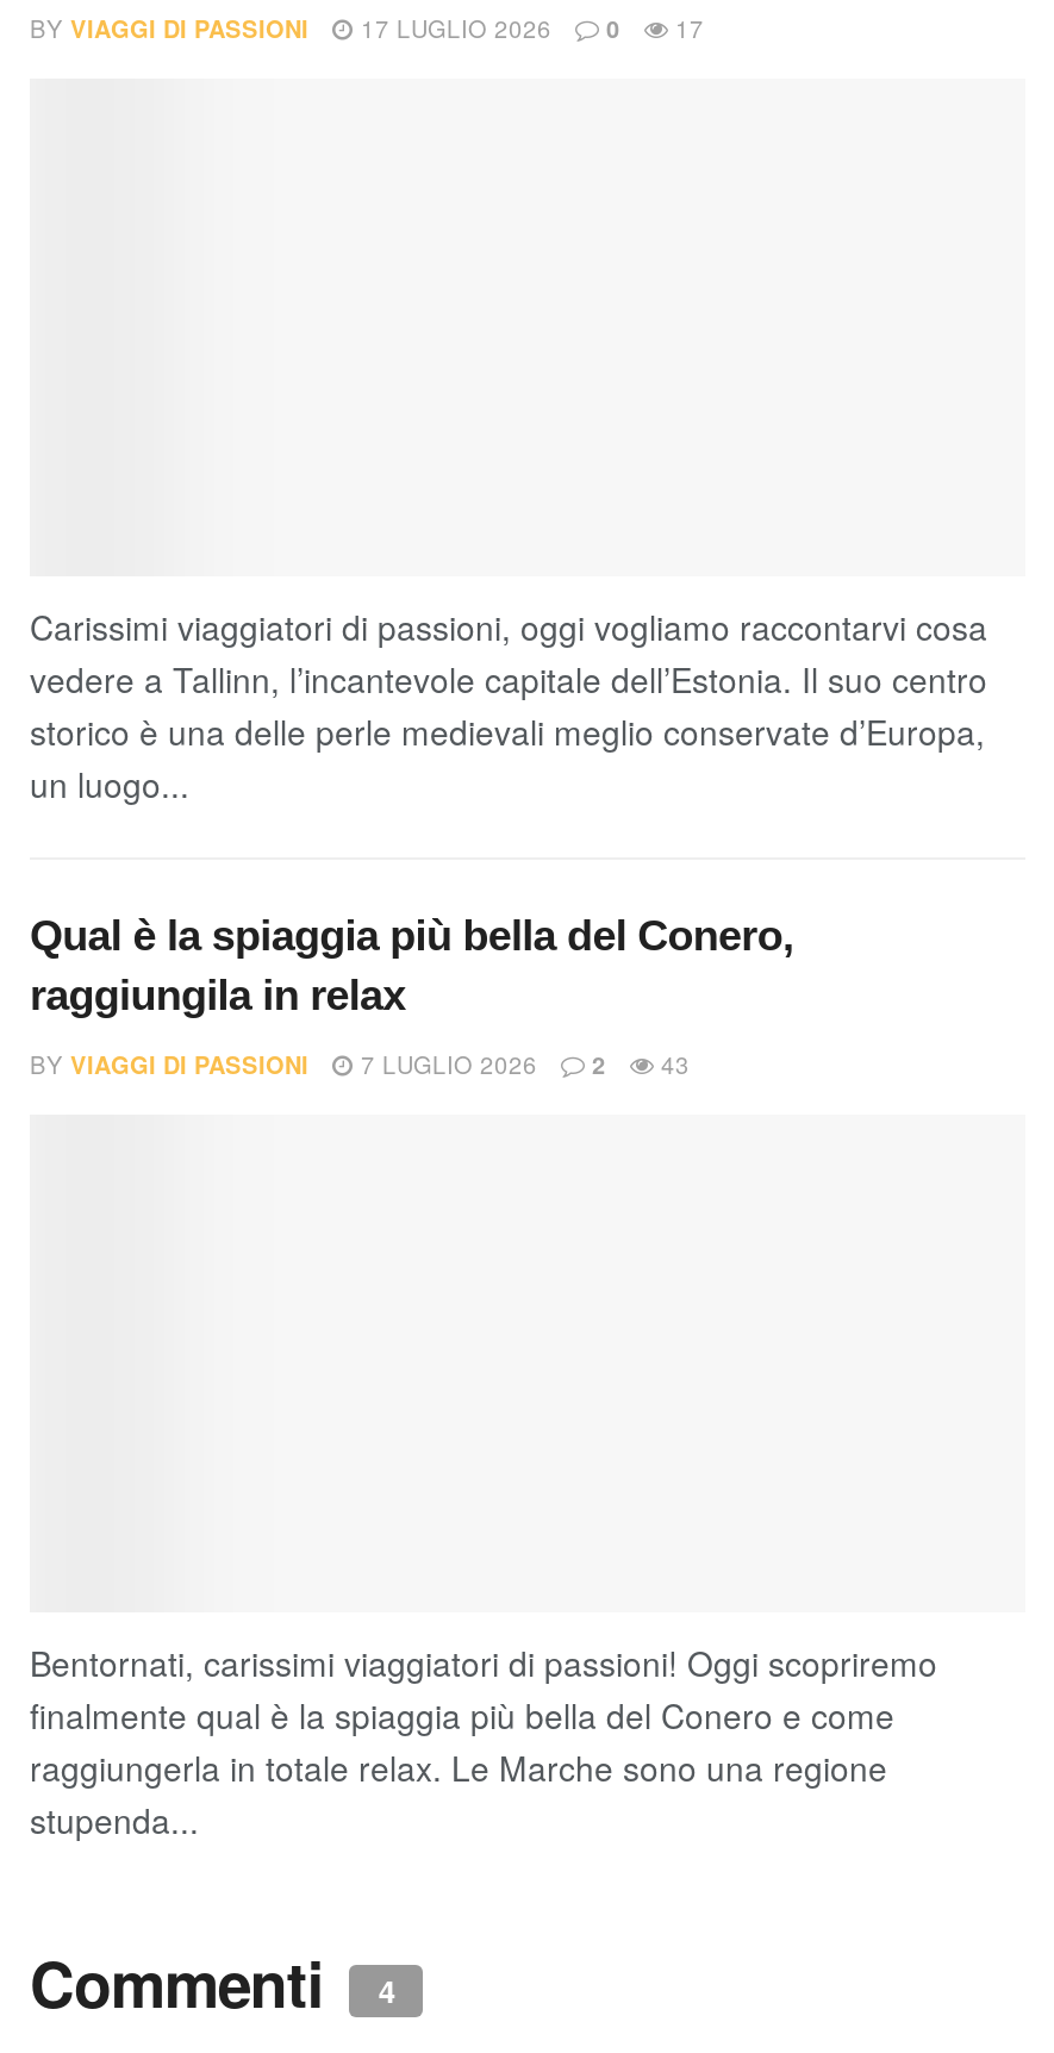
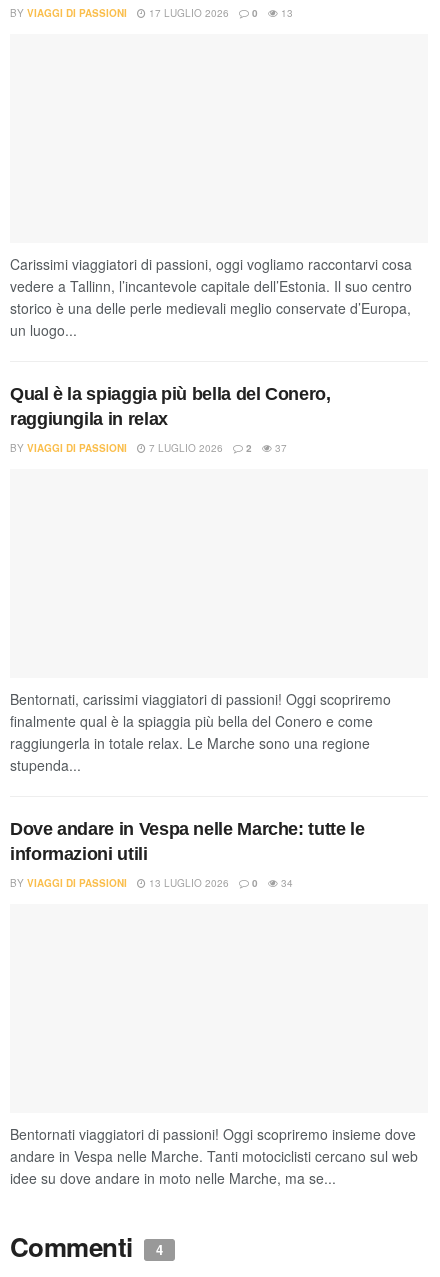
[30,11,704,45] BY VIAGGI DI PASSIONI 17 LUGLIO 2026 0 17 -> [10,6,293,20] BY VIAGGI DI PASSIONI 17 LUGLIO 2026 0 13
[30,1047,690,1081] BY VIAGGI DI PASSIONI 7 LUGLIO 2026 2 43 -> [10,441,287,455] BY VIAGGI DI PASSIONI 7 LUGLIO 2026 2 37
none -> [10,819,364,890] Dove andare in Vespa nelle Marche: tutte le | informazioni utili | BY VIAGGI DI PASSIONI | 13 LUGLIO 2026 | 0 | 34
none -> [10,1124,418,1188] Bentornati viaggiatori di passioni! Oggi scopriremo insieme dove | andare in Vespa nelle Marche. Tanti motociclisti cercano sul web | idee su dove andare in moto nelle Marche, ma se...

